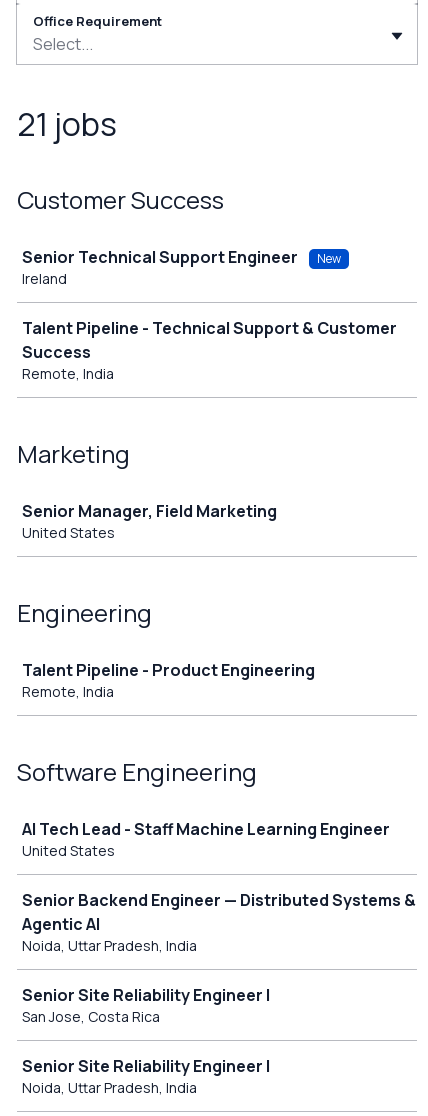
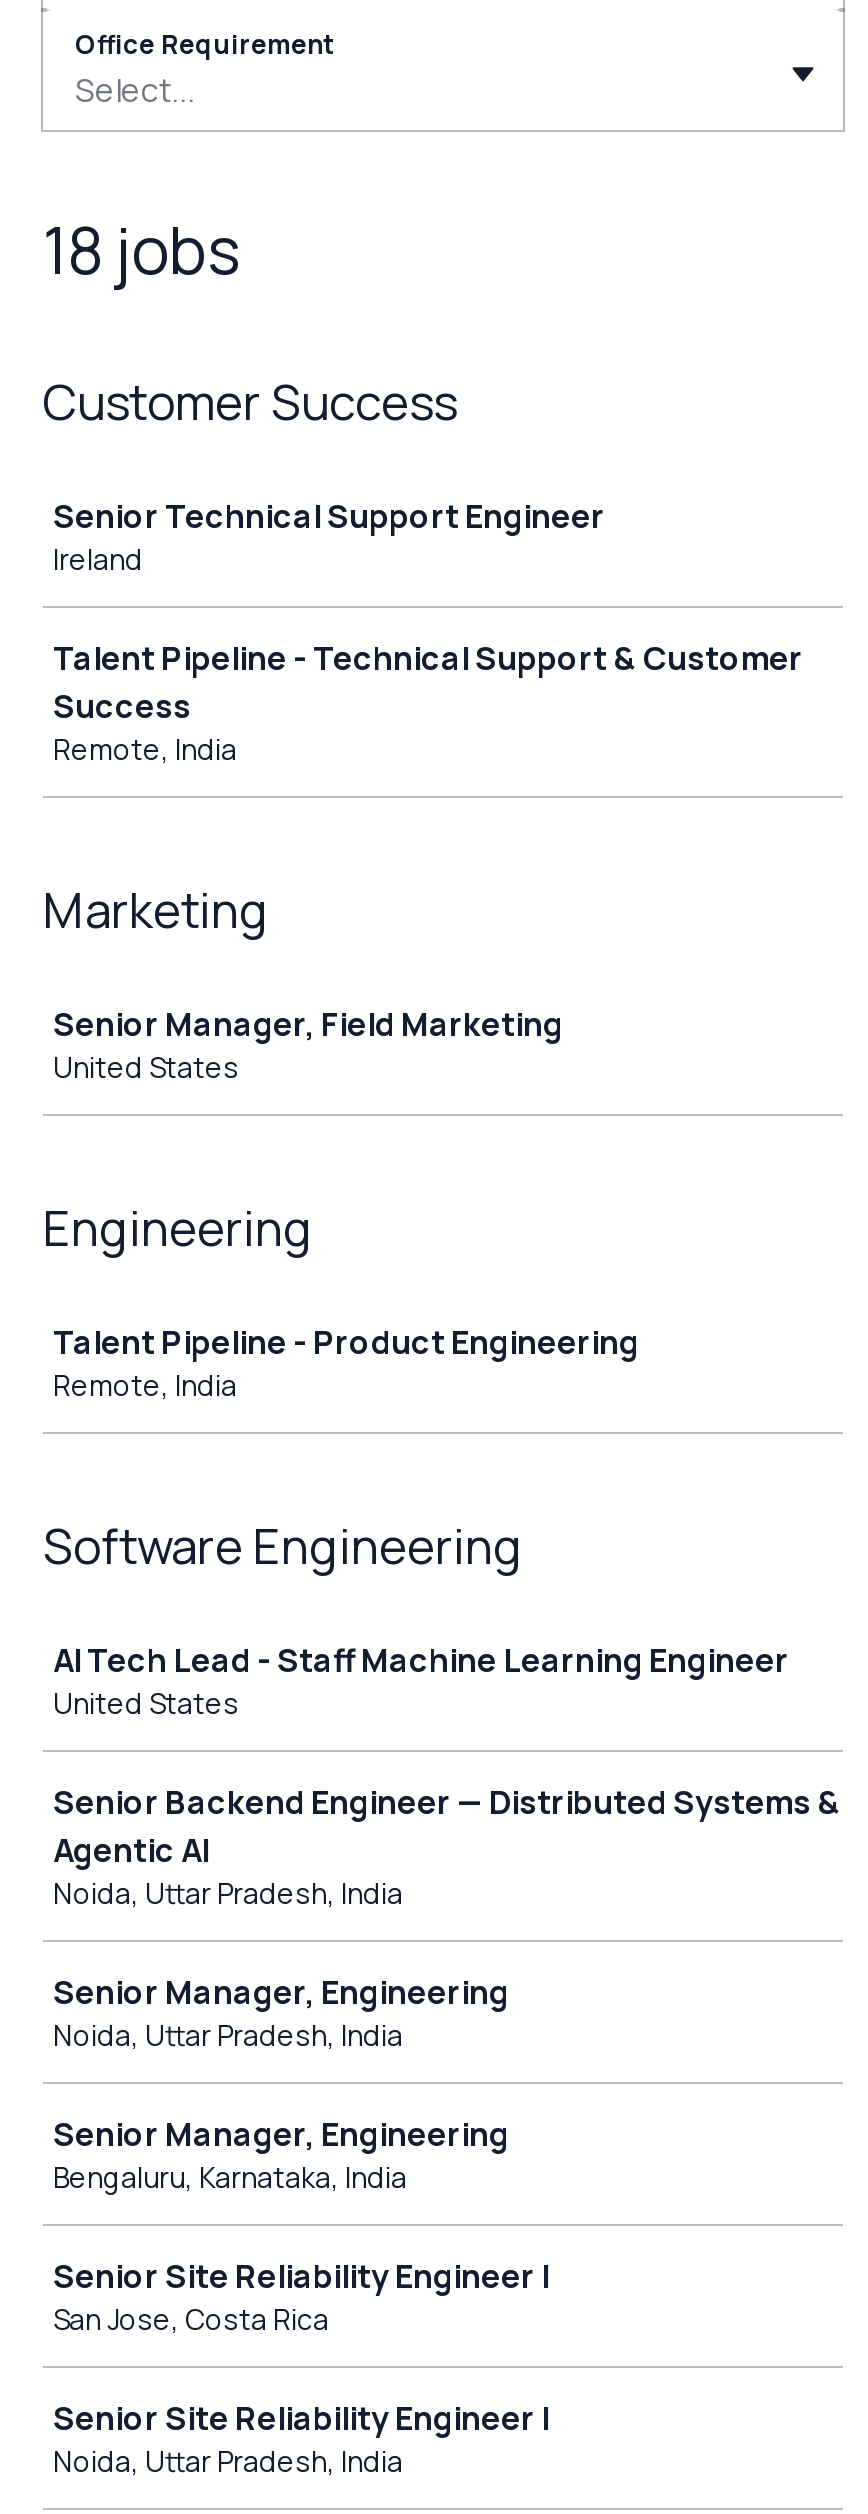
[17,102,117,146] 21 jobs -> [43,206,241,294] 18 jobs
[317,250,341,267] New -> none
none -> [53,1970,509,2196] Senior Manager, Engineering | Noida, Uttar Pradesh, India | Senior Manager, Engineering | Bengaluru, Karnataka, India

